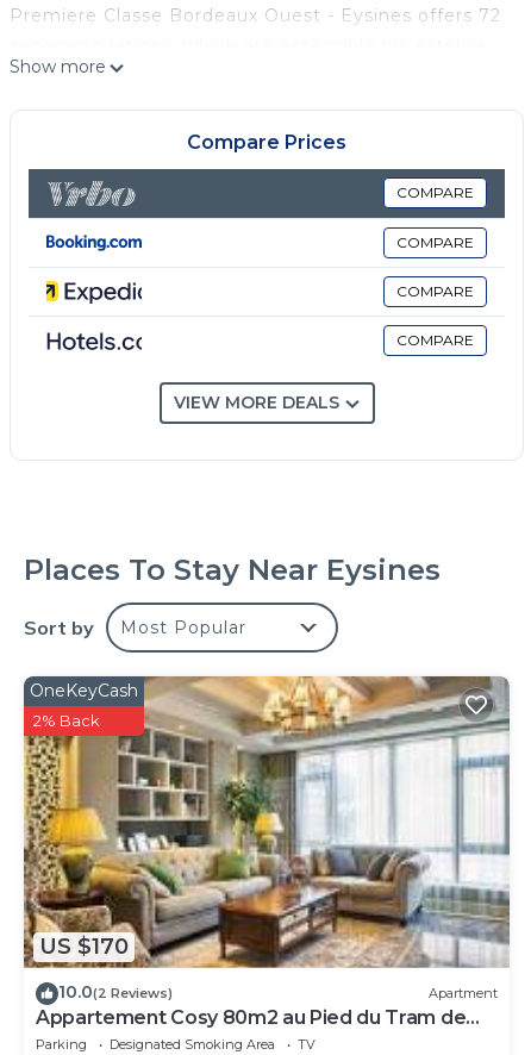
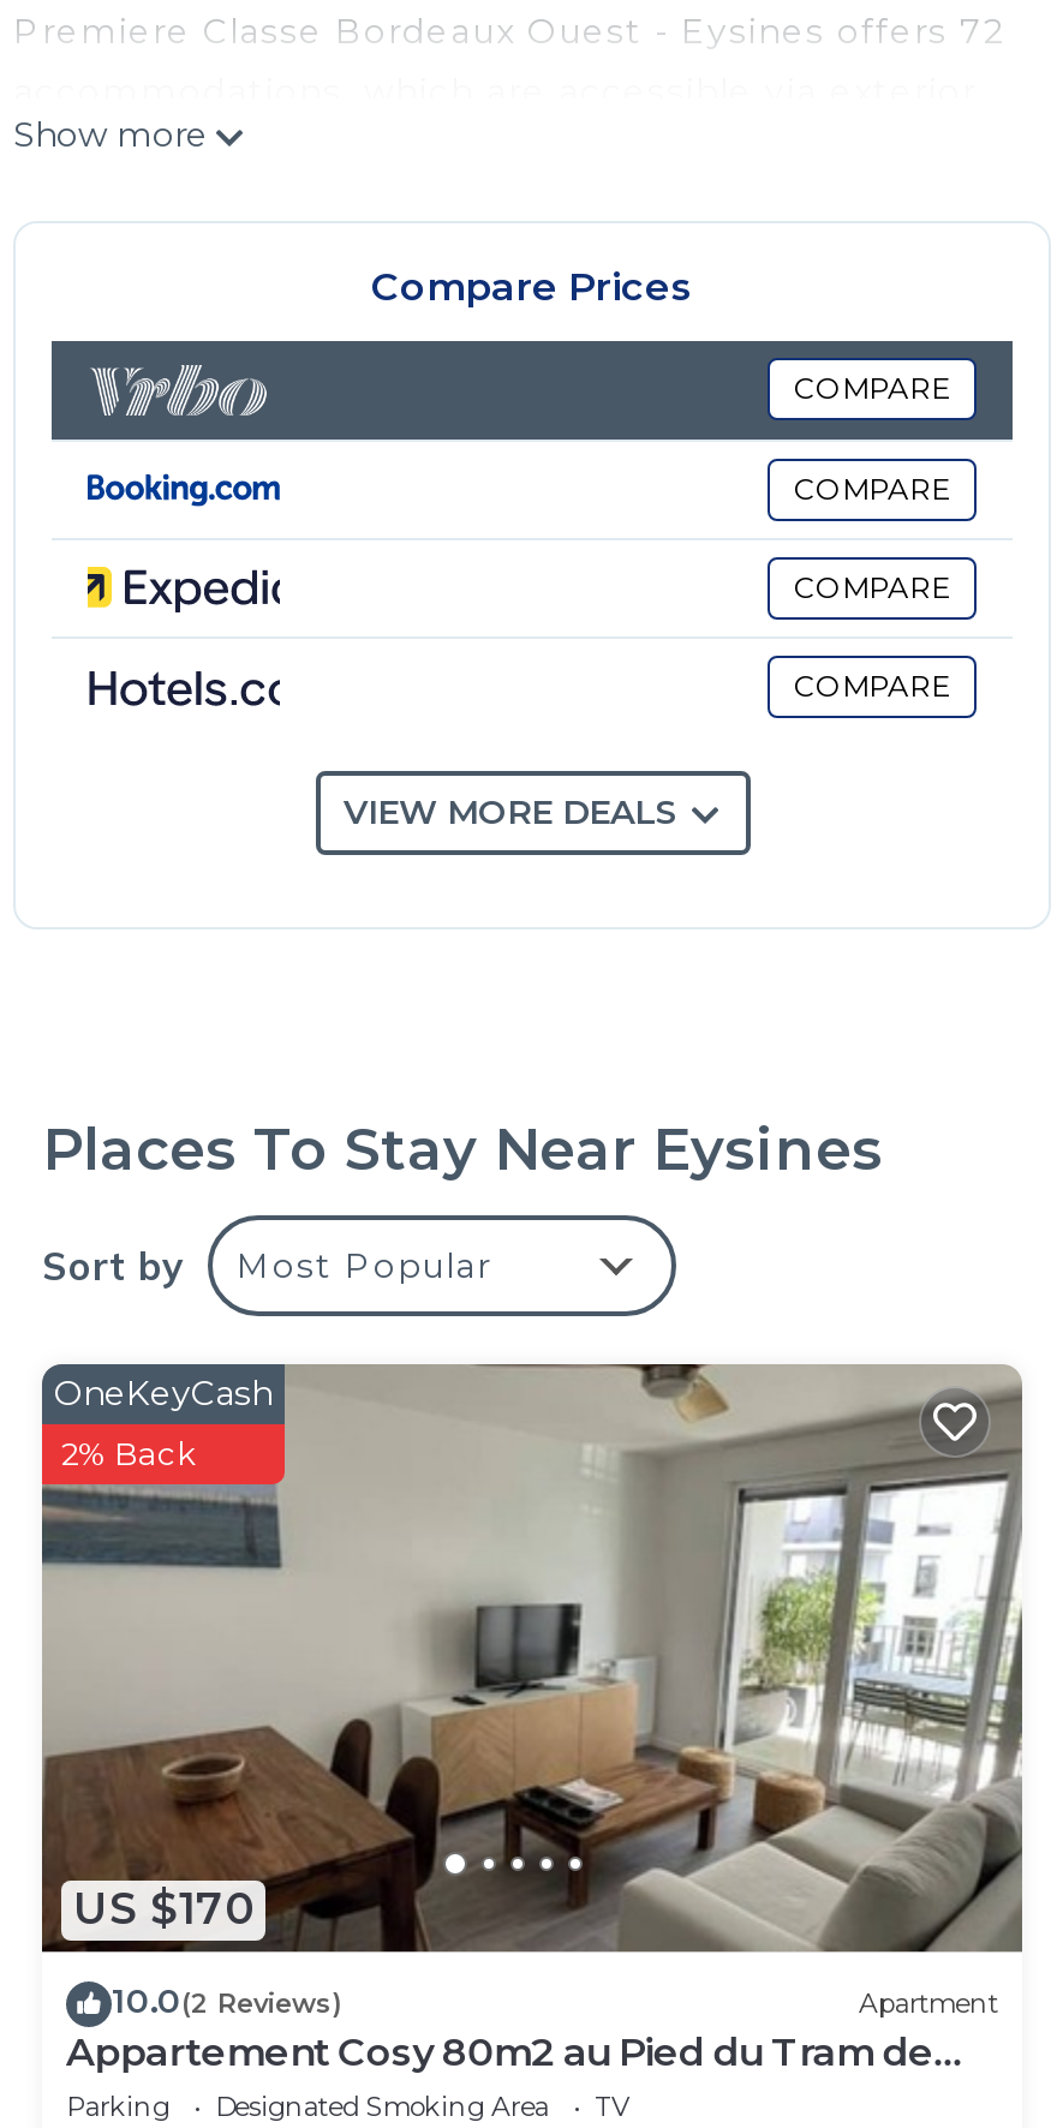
[23,675,511,969] [image] -> [40,1362,1025,1955] [image]

